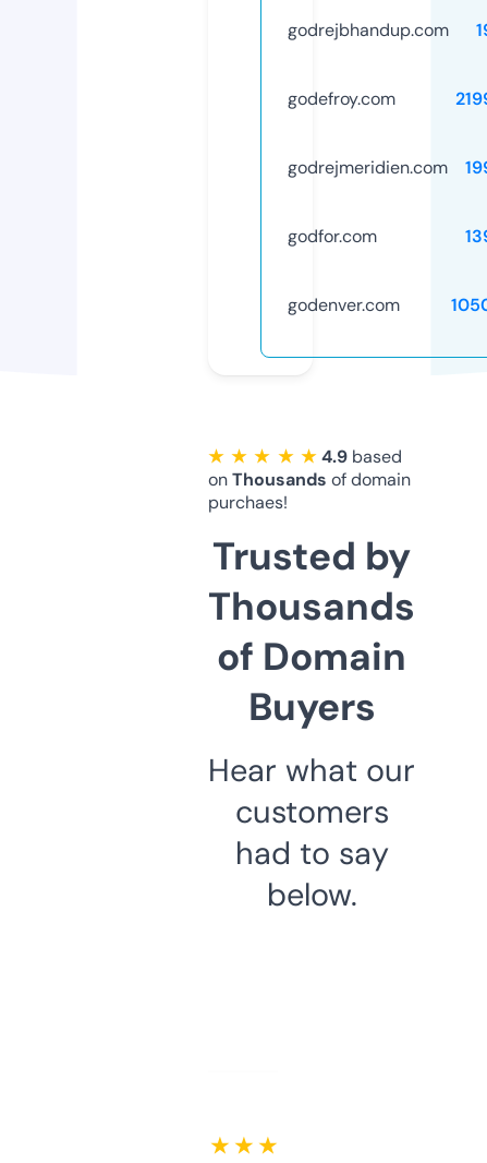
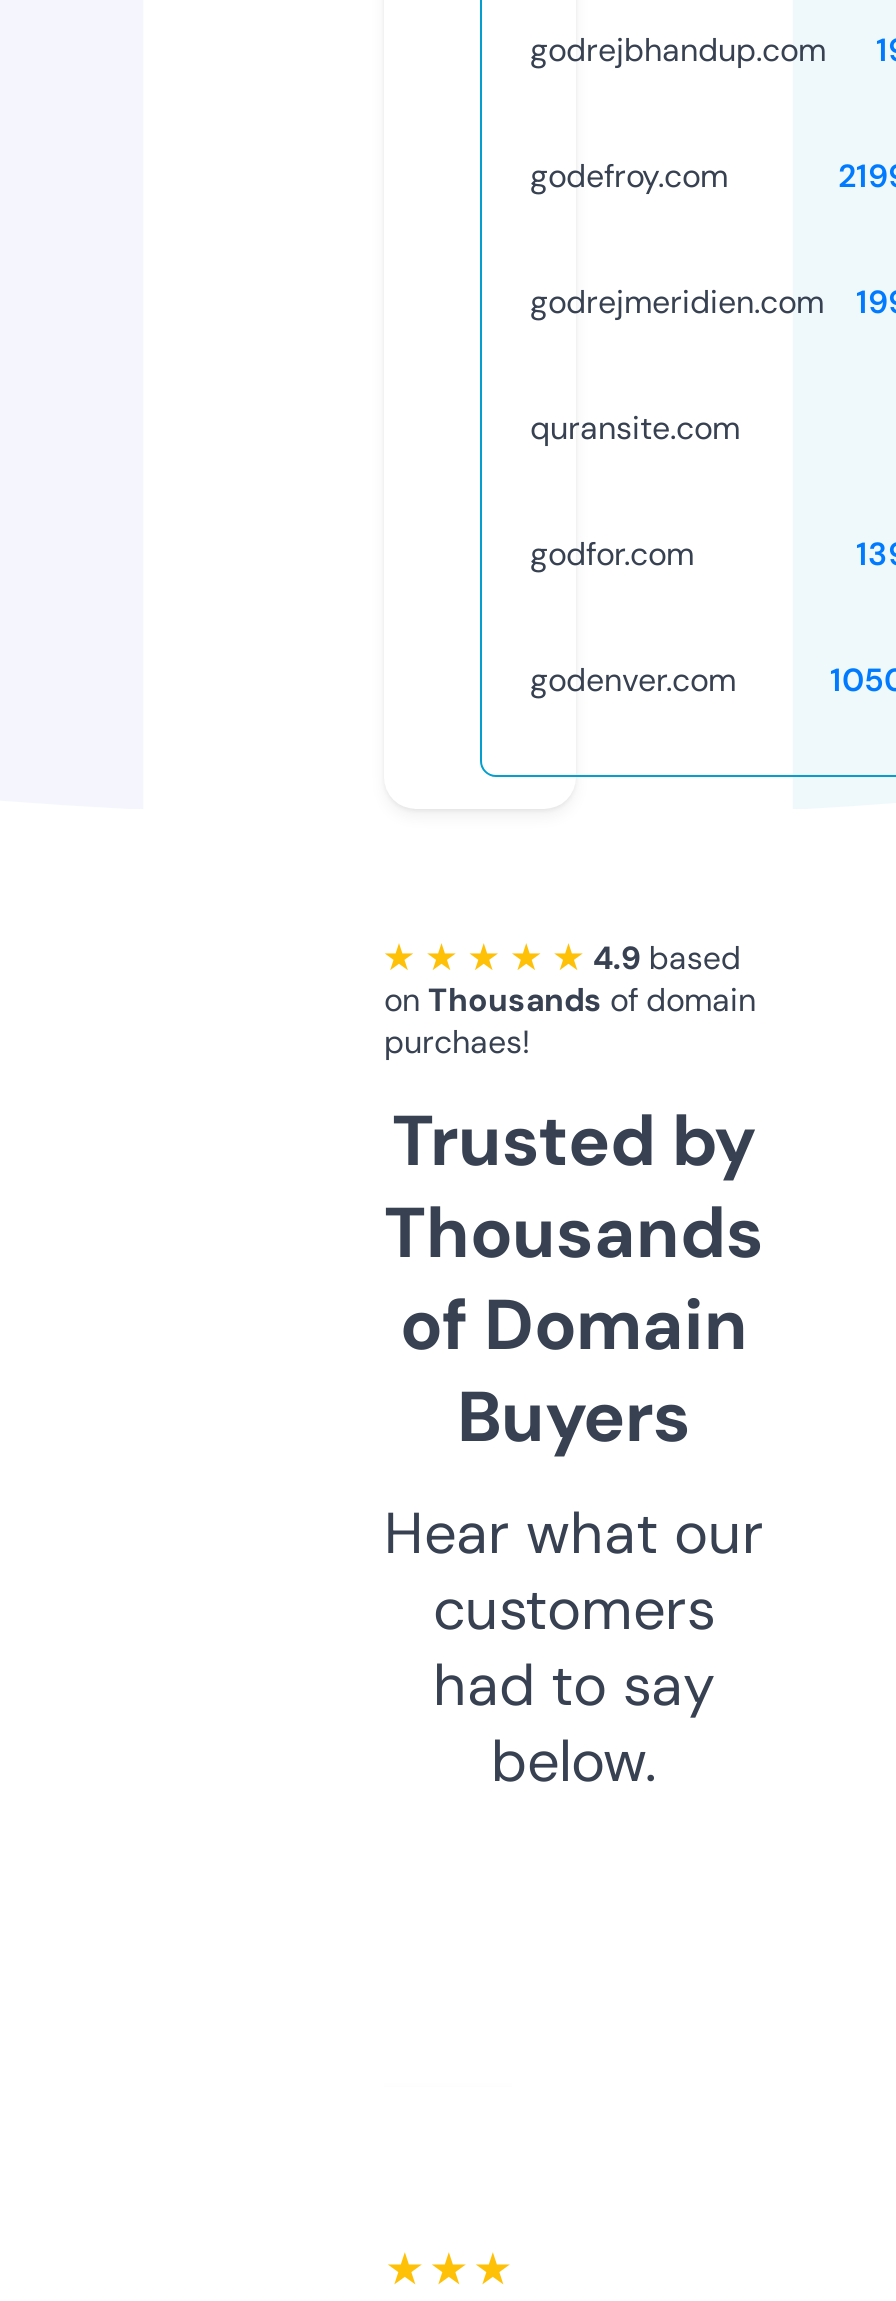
none -> [530,407,740,449] quransite.com

